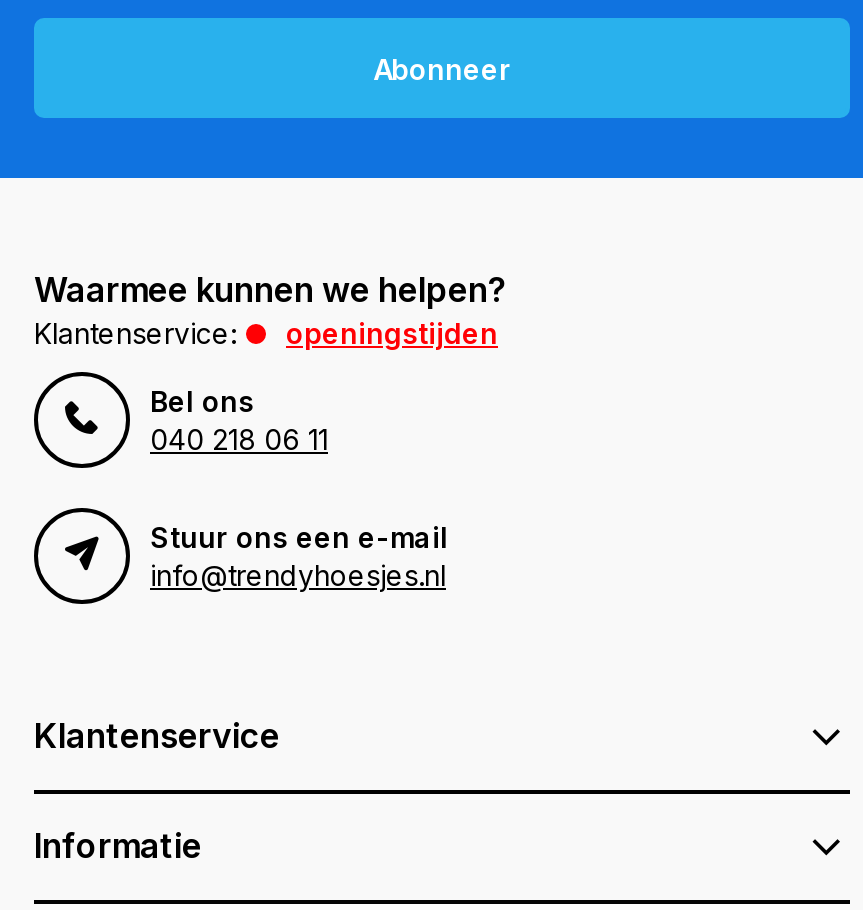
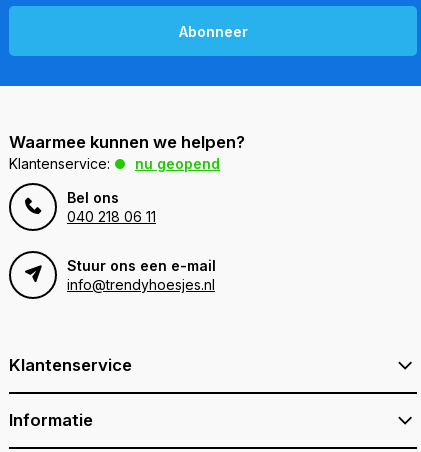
[286,316,498,350] openingstijden -> [135,155,220,172] nu geopend

